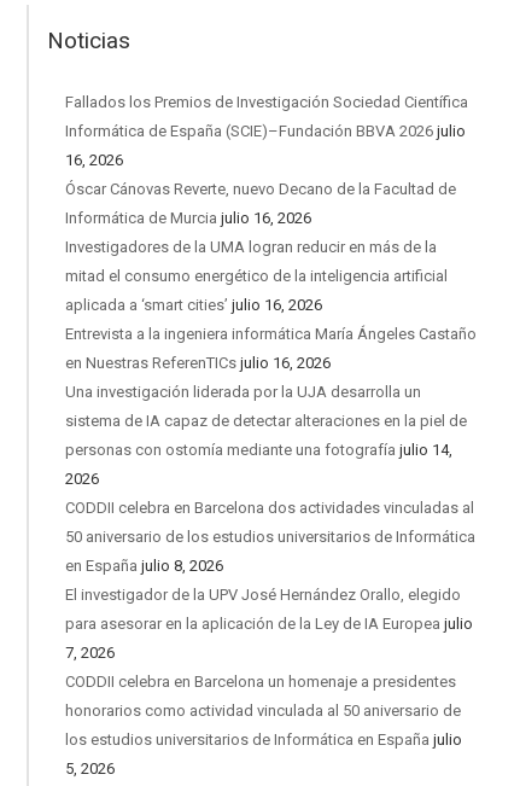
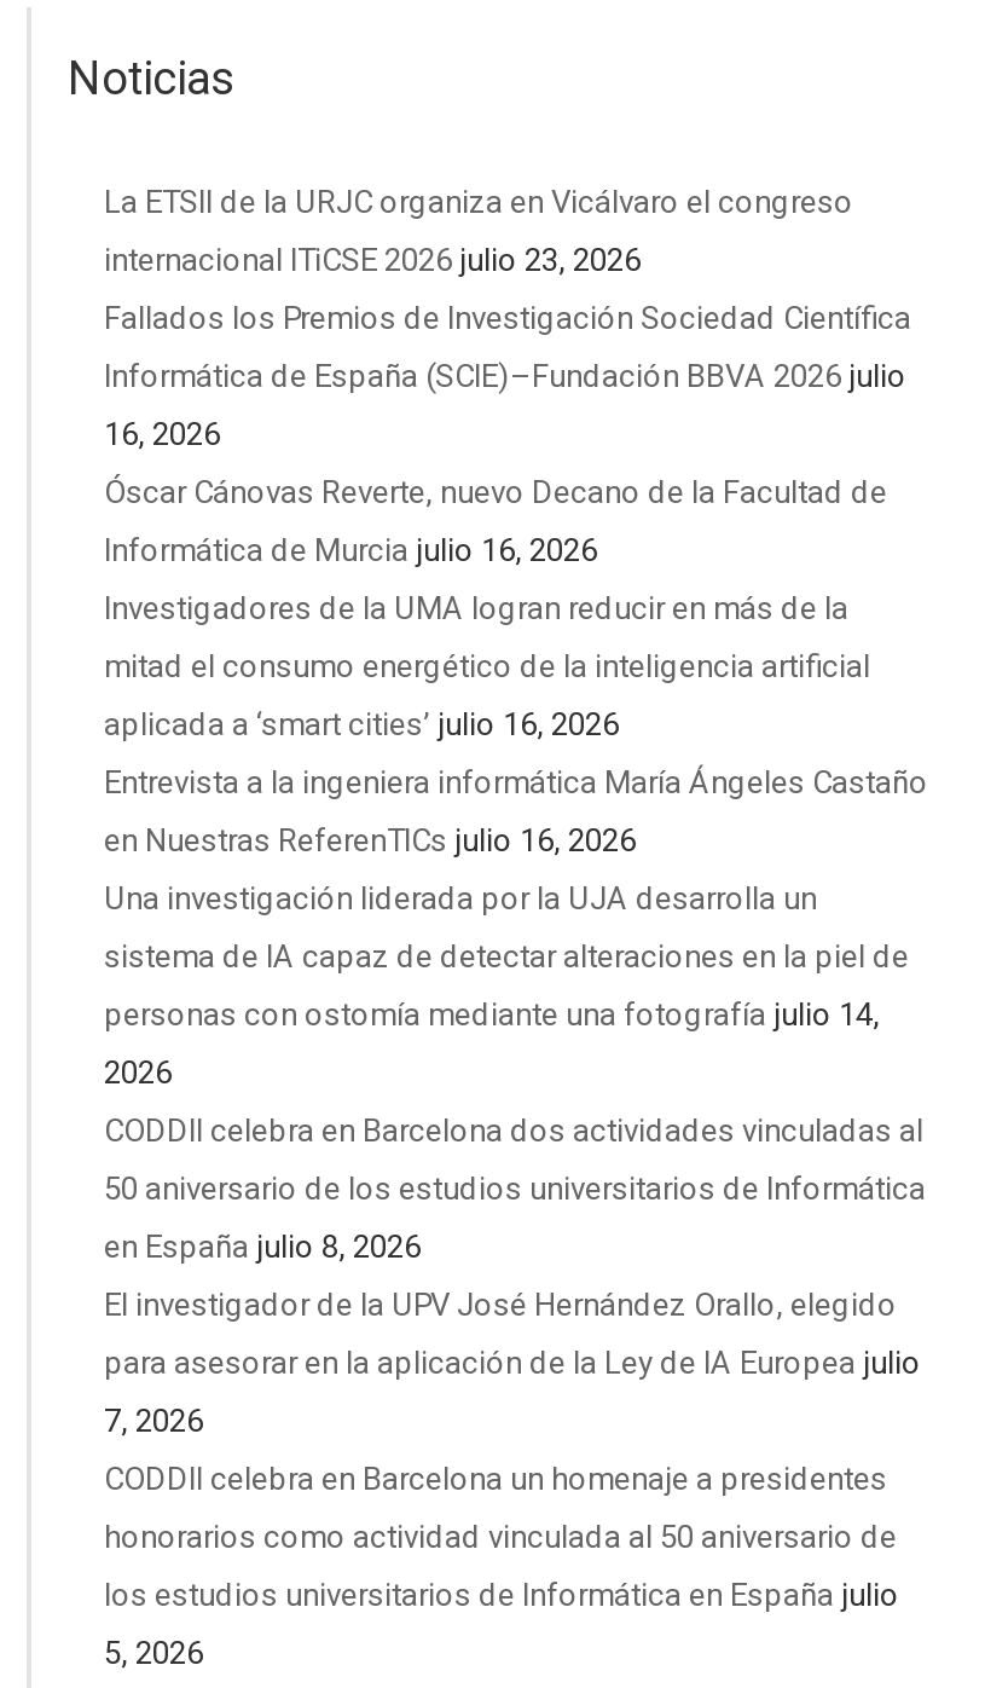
none -> [104,183,853,278] La ETSII de la URJC organiza en Vicálvaro el congreso | internacional ITiCSE 2026 julio 23, 2026

